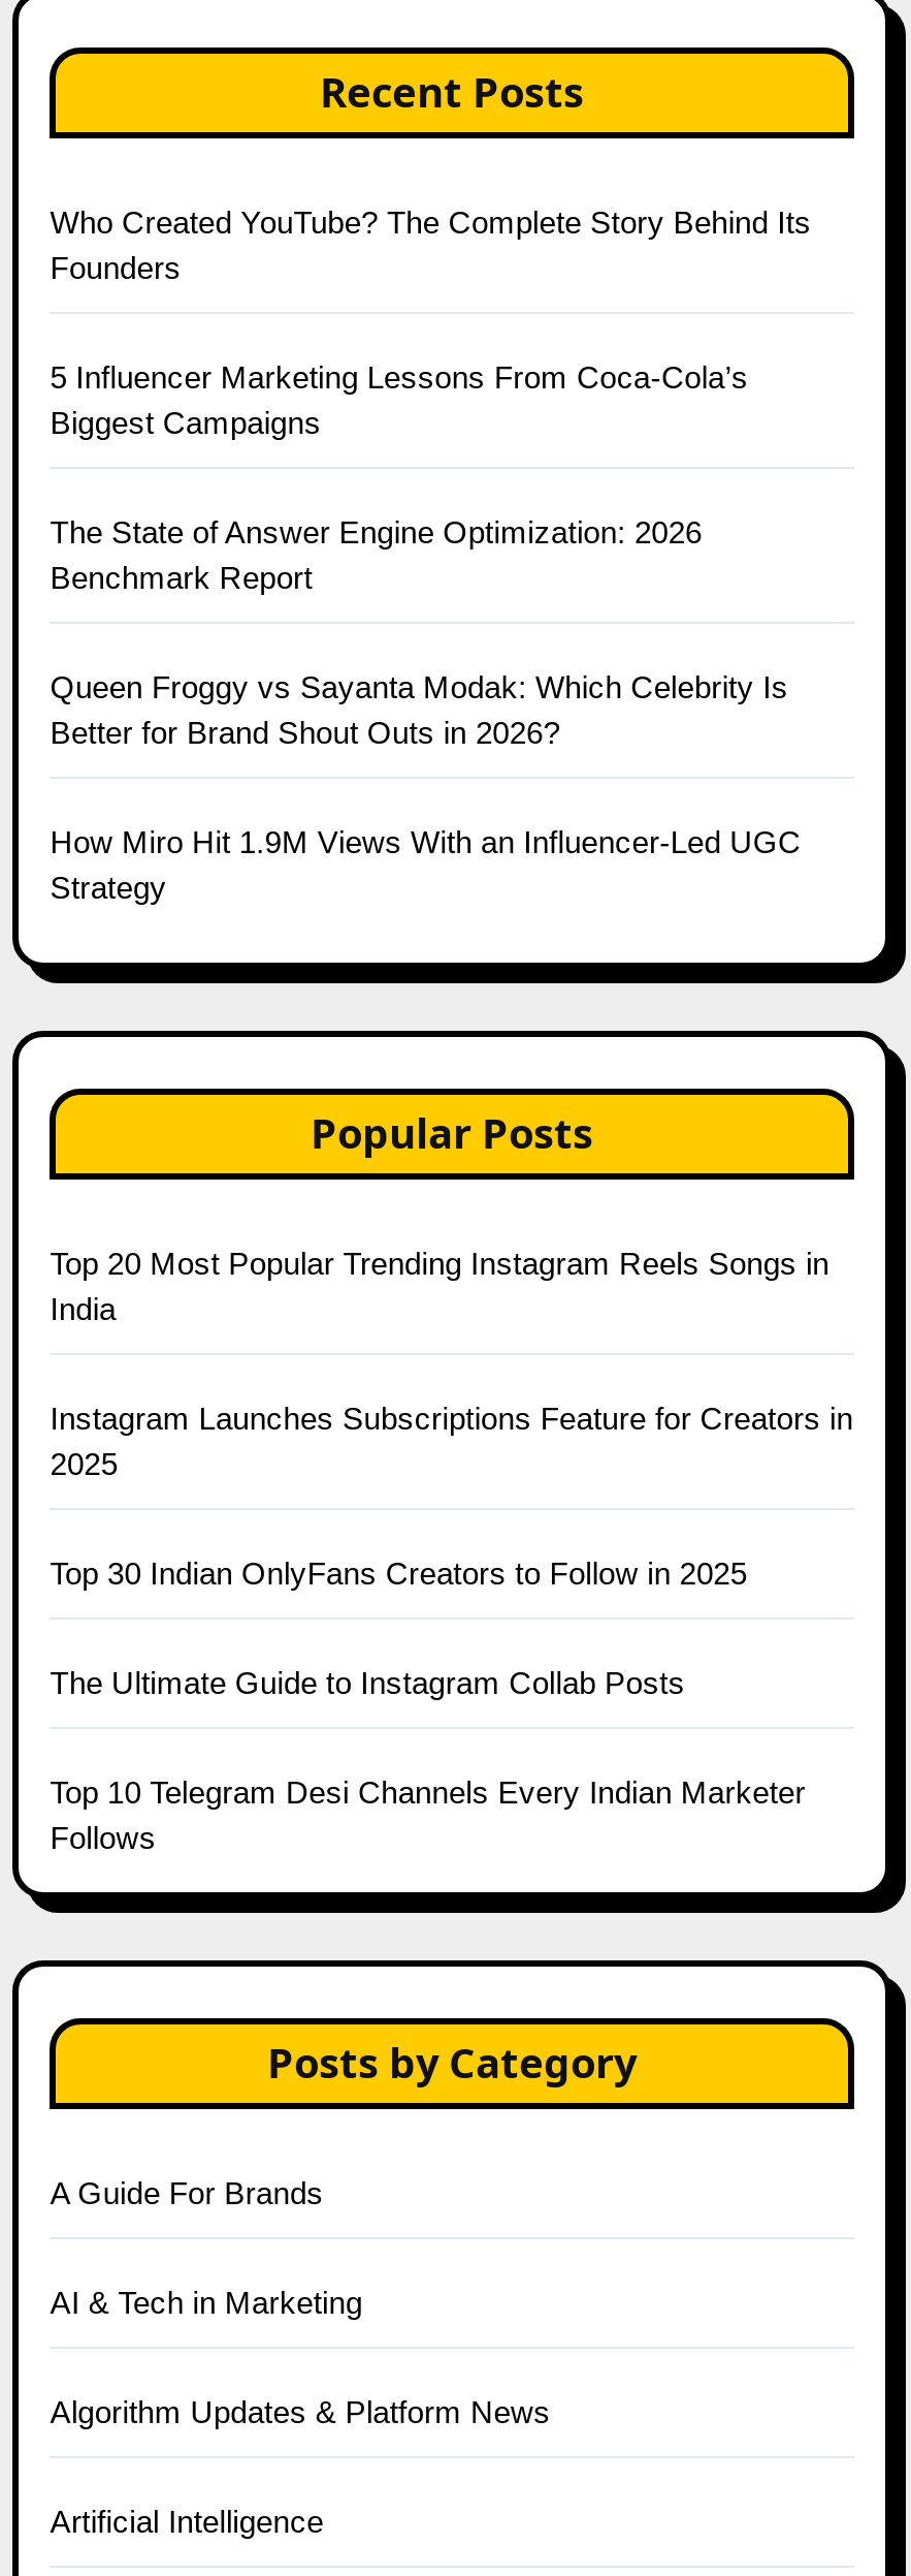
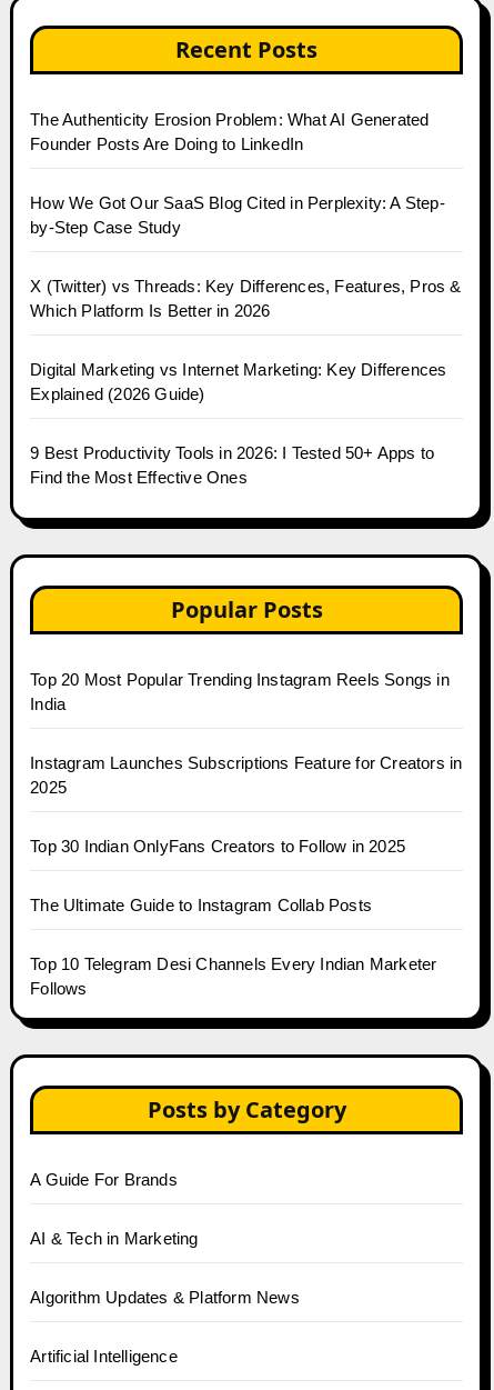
[50,205,812,285] Who Created YouTube? The Complete Story Behind Its | Founders -> [30,110,429,154] The Authenticity Erosion Problem: What AI Generated | Founder Posts Are Doing to LinkedIn
[50,360,748,440] 5 Influencer Marketing Lessons From Coca-Cola’s | Biggest Campaigns -> [30,194,445,237] How We Got Our SaaS Blog Cited in Perplexity: A Step- | by-Step Case Study
[50,515,702,595] The State of Answer Engine Optimization: 2026 | Benchmark Report -> [30,277,461,320] X (Twitter) vs Threads: Key Differences, Features, Pros & | Which Platform Is Better in 2026
[50,670,788,750] Queen Froggy vs Sayanta Modak: Which Celebrity Is | Better for Brand Shout Outs in 2026? -> [30,360,447,404] Digital Marketing vs Internet Marketing: Key Differences | Explained (2026 Guide)
[50,825,801,905] How Miro Hit 1.9M Views With an Influencer-Led UGC | Strategy -> [30,444,434,487] 9 Best Productivity Tools in 2026: I Tested 50+ Apps to | Find the Most Effective Ones

